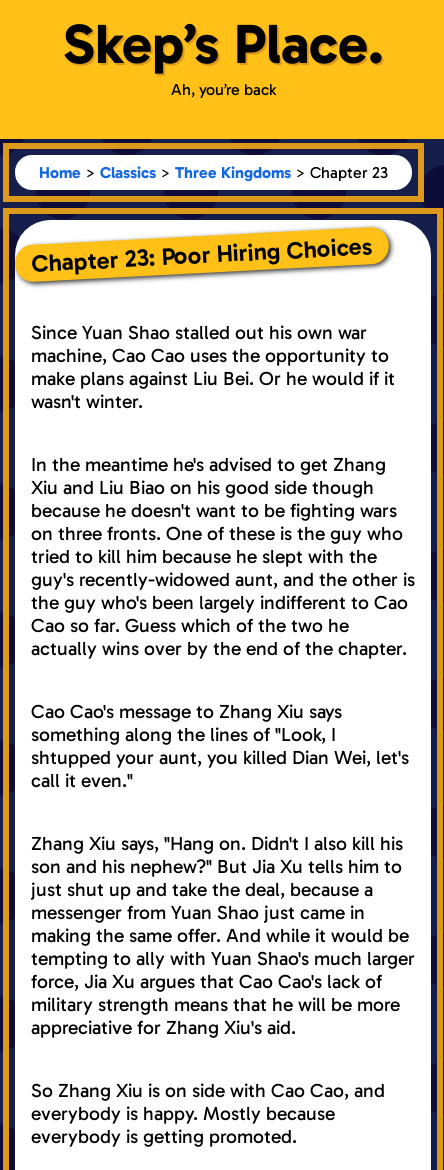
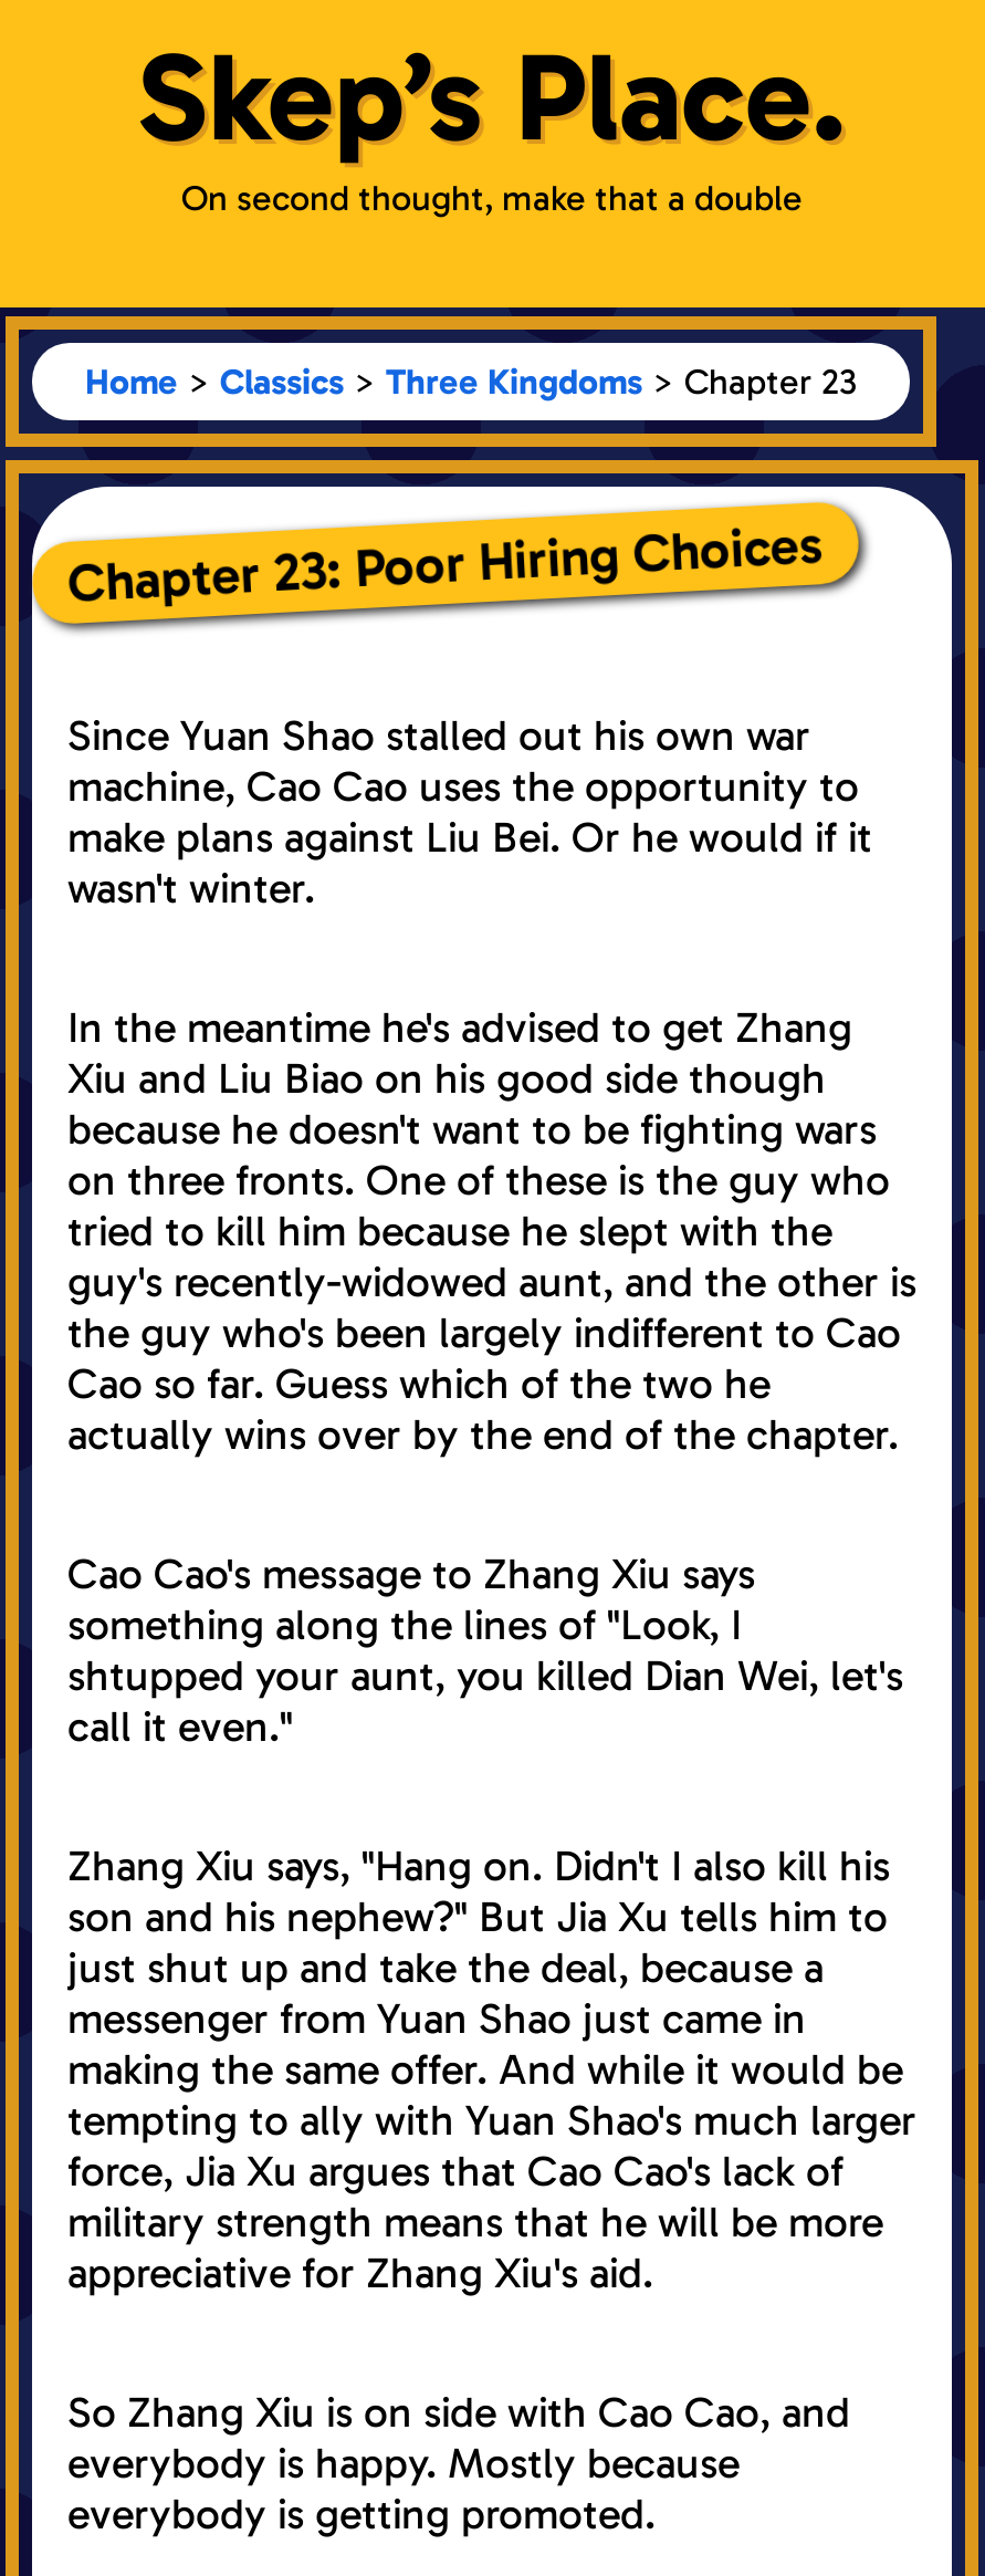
[170,80,275,99] Ah, you’re back -> [181,177,803,219] On second thought, make that a double

